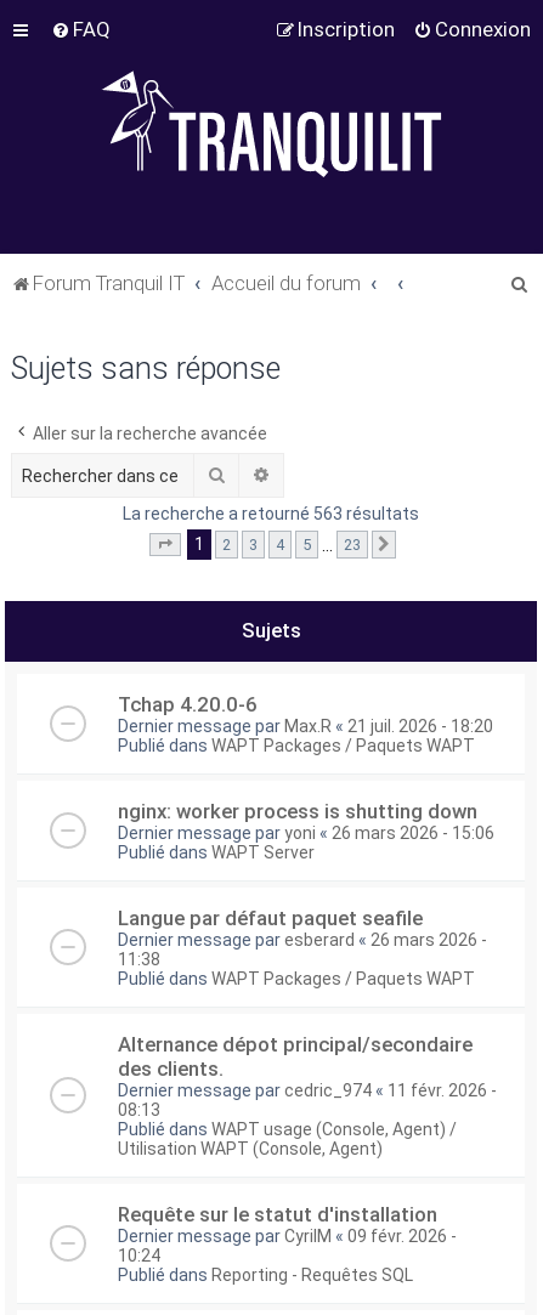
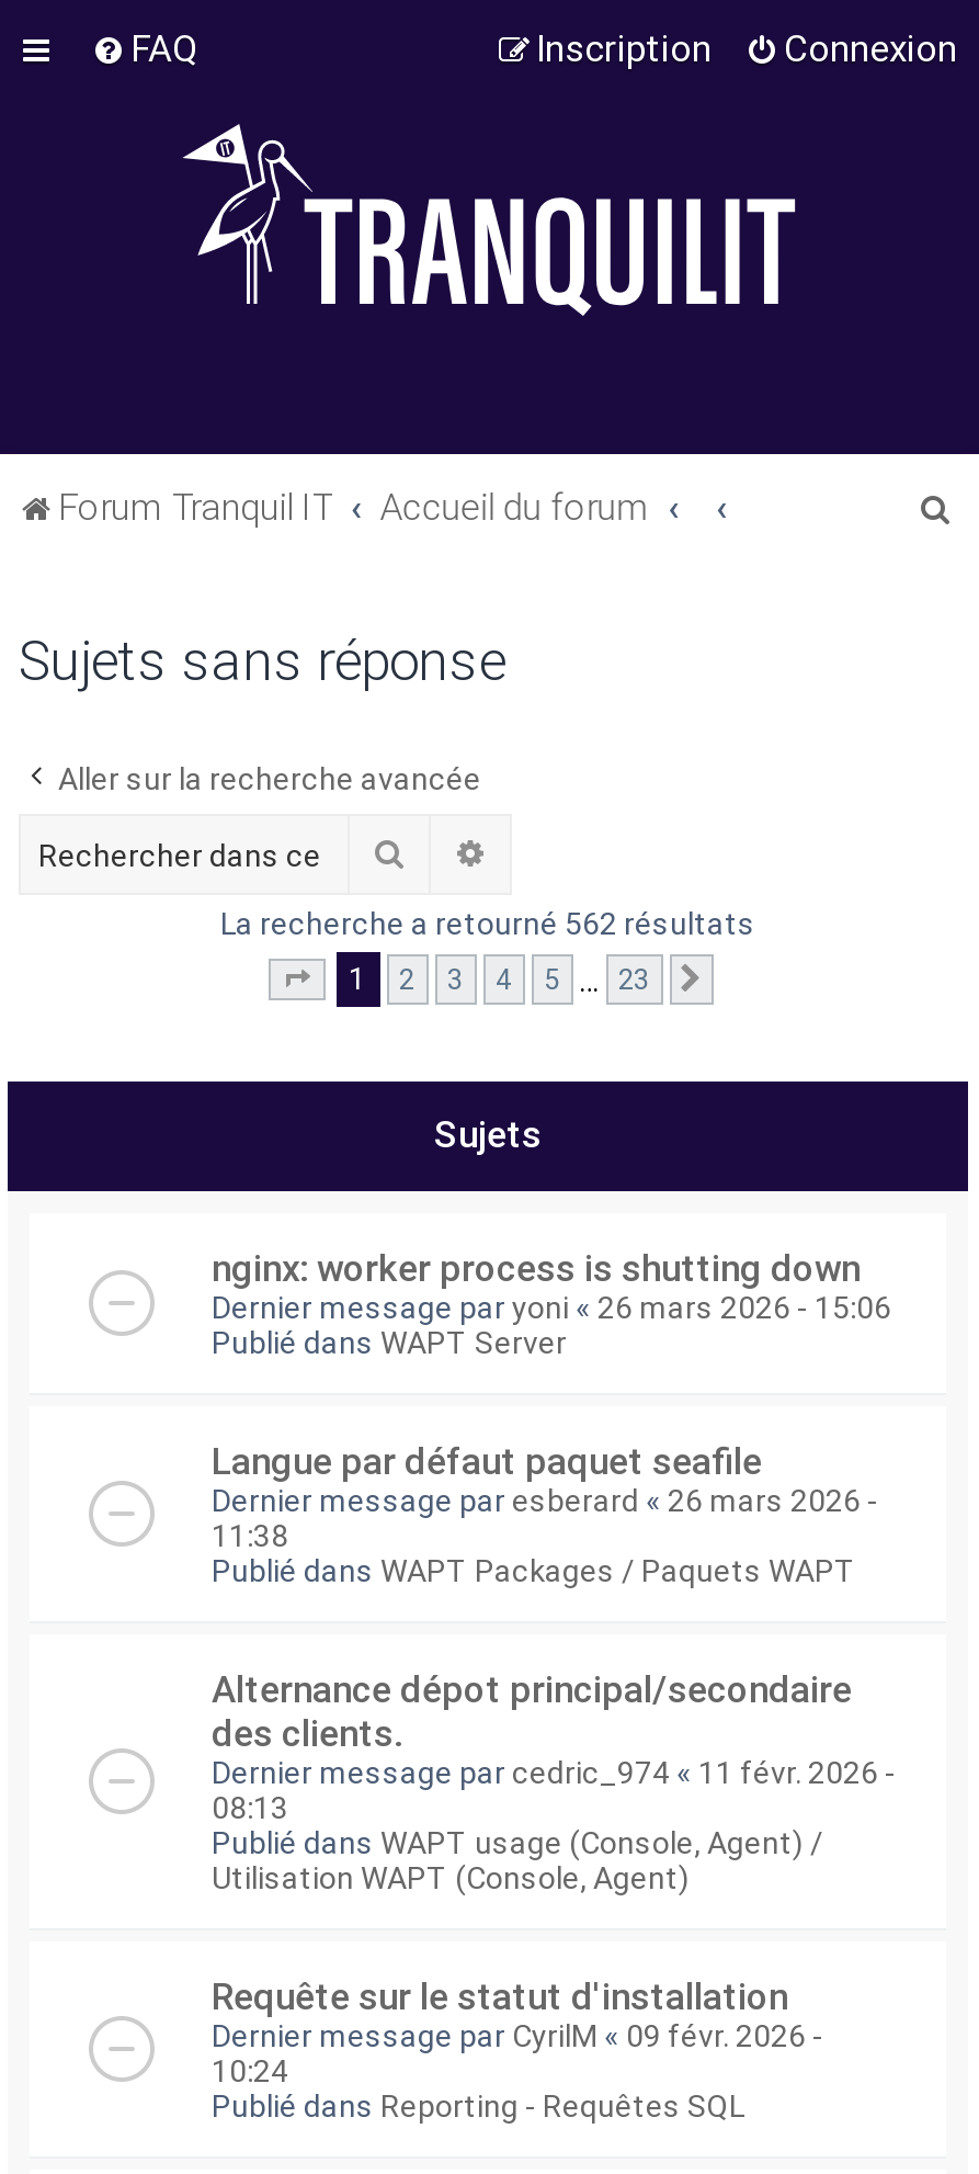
[123,504,419,524] La recherche a retourné 563 résultats -> [220,907,755,942] La recherche a retourné 562 résultats
[118,693,493,756] Tchap 4.20.0-6 | Dernier message par Max.R «21 juil. 2026 - 18:20 | Publié dans WAPT Packages / Paquets WAPT -> none

